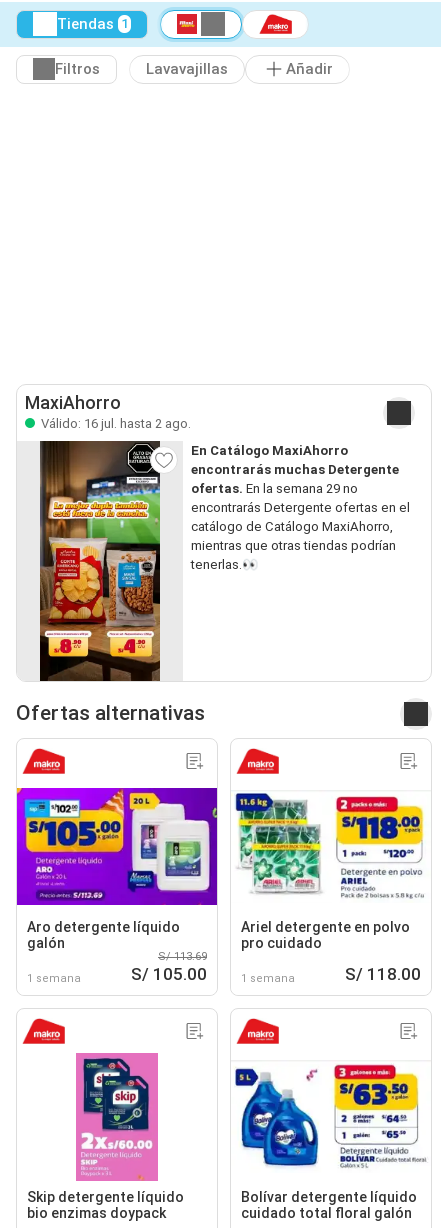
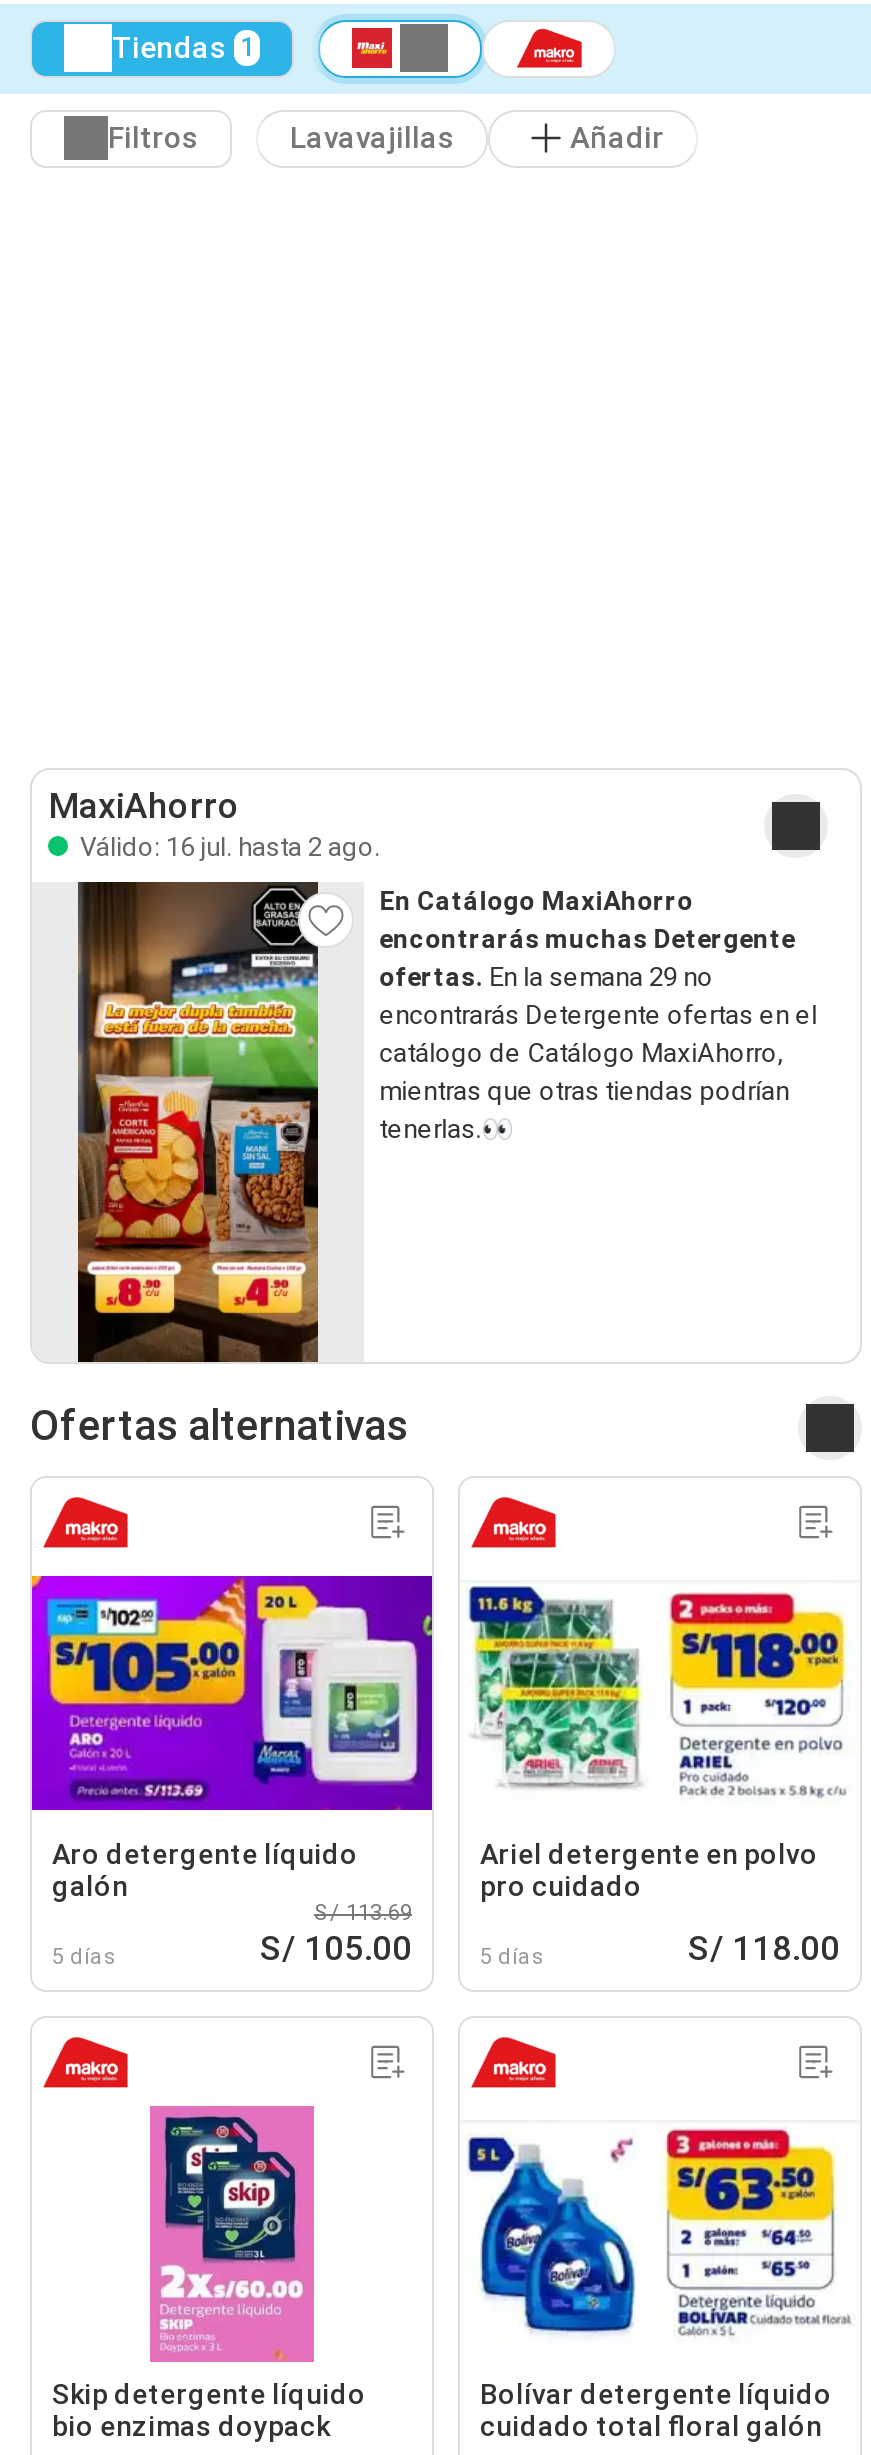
[27,972,81,985] 1 semana -> [52,1943,116,1969] 5 días
[241,972,295,985] 1 semana -> [480,1943,544,1969] 5 días

